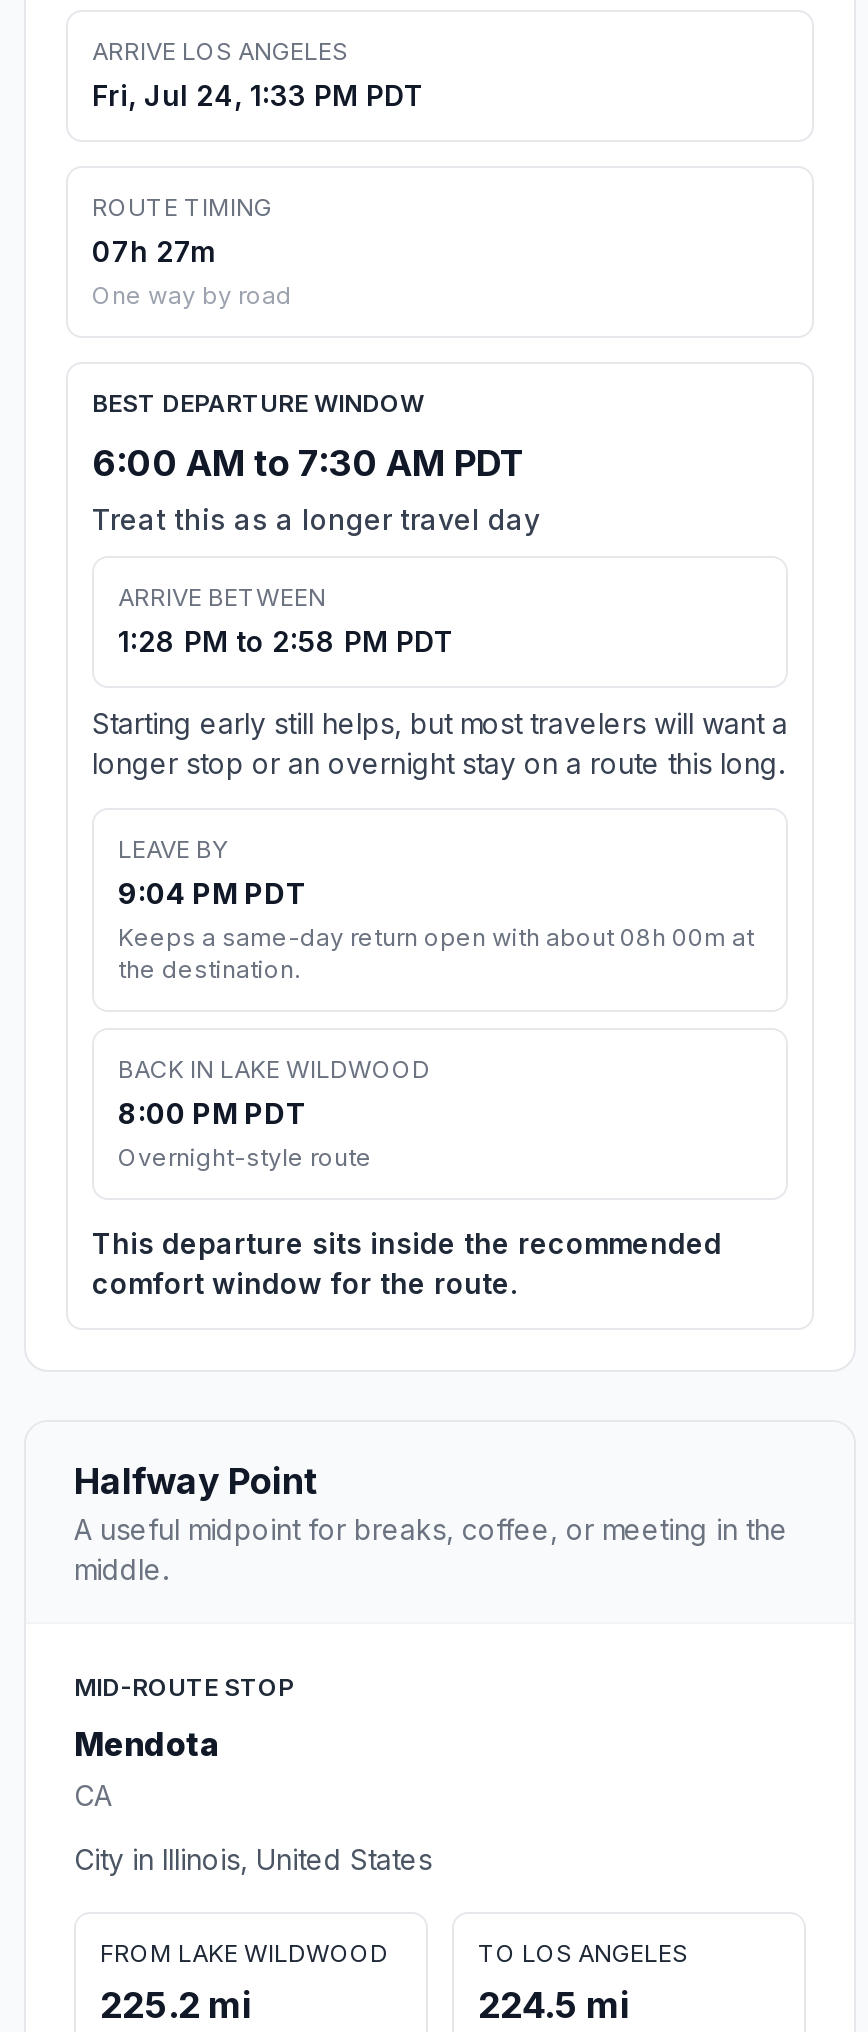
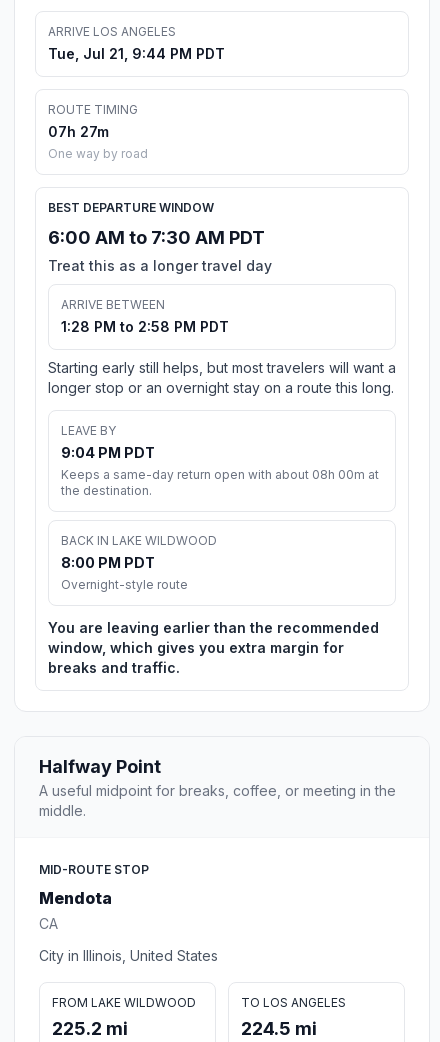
[92,78,424,112] Fri, Jul 24, 1:33 PM PDT -> [48,45,225,62] Tue, Jul 21, 9:44 PM PDT
[92,1226,722,1300] This departure sits inside the recommended | comfort window for the route. -> [48,619,379,676] You are leaving earlier than the recommended | window, which gives you extra margin for | breaks and traffic.

